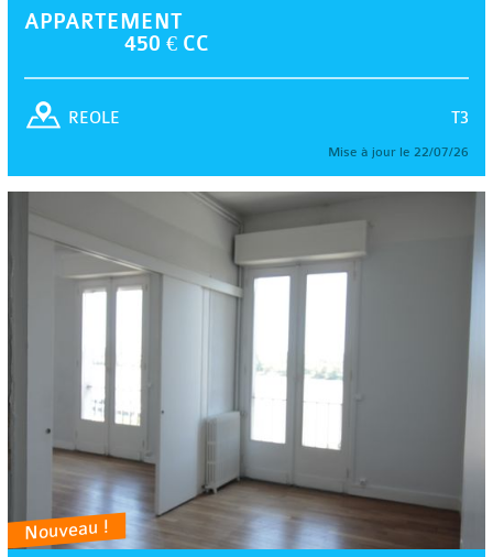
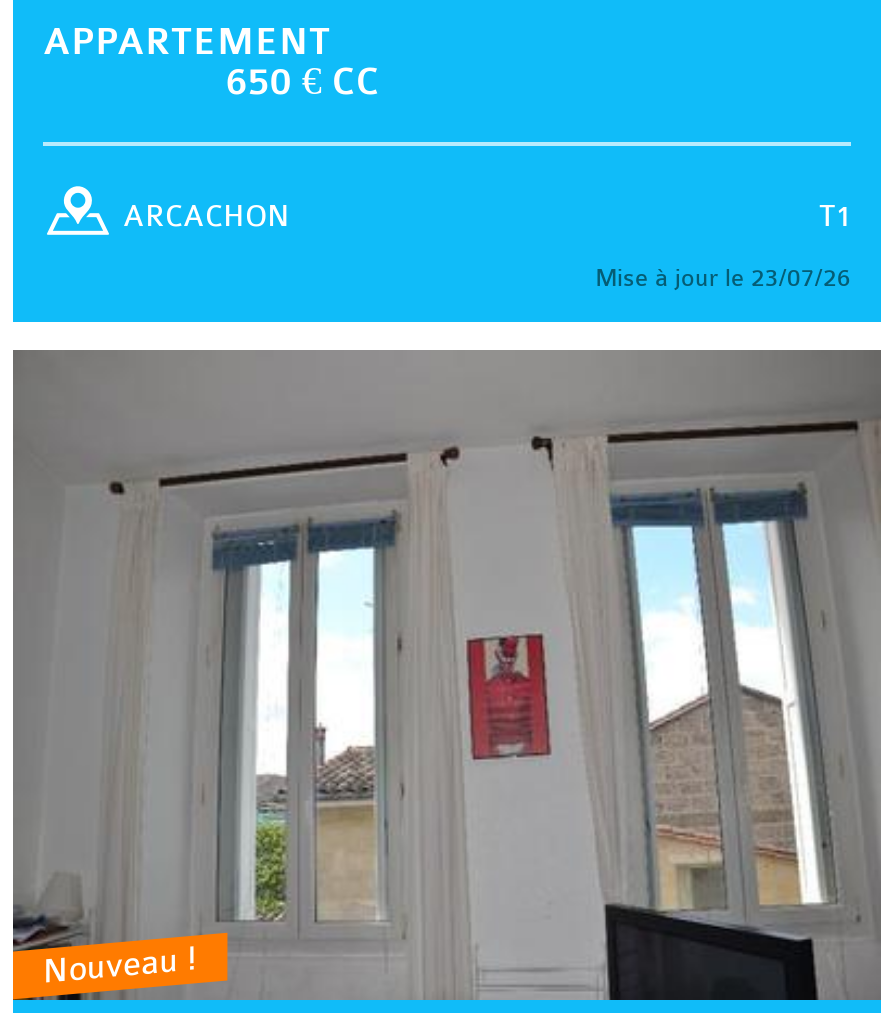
[125,31,209,56] 450 € CC -> [226,59,380,103] 650 € CC
[68,108,469,127] T3 | REOLE -> [123,199,851,233] T1 | ARCACHON
[328,144,469,159] Mise à jour le 22/07/26 -> [595,263,851,291] Mise à jour le 23/07/26
[9,193,485,550] [image] -> [13,350,881,1002] [image]

